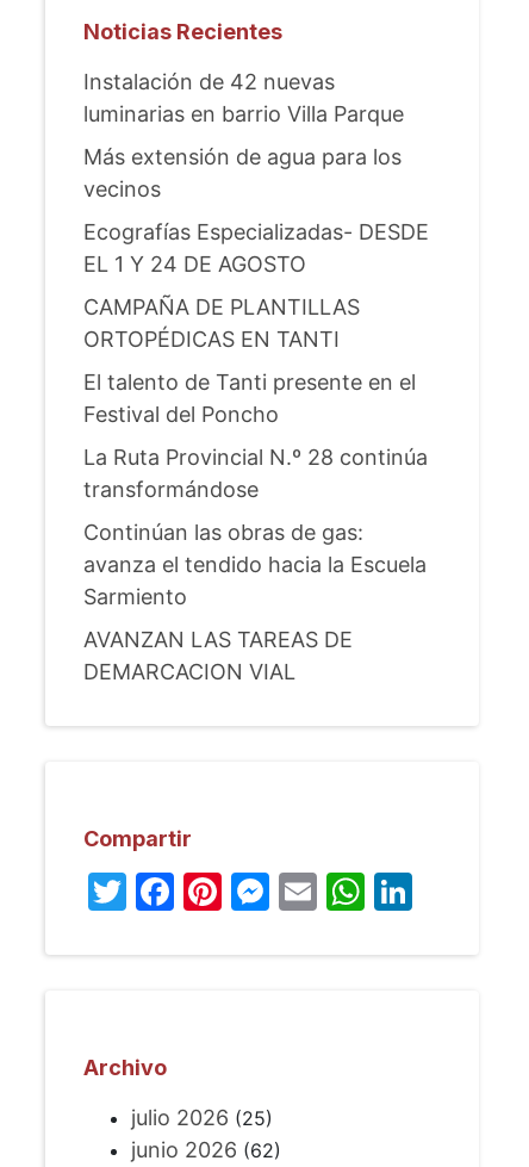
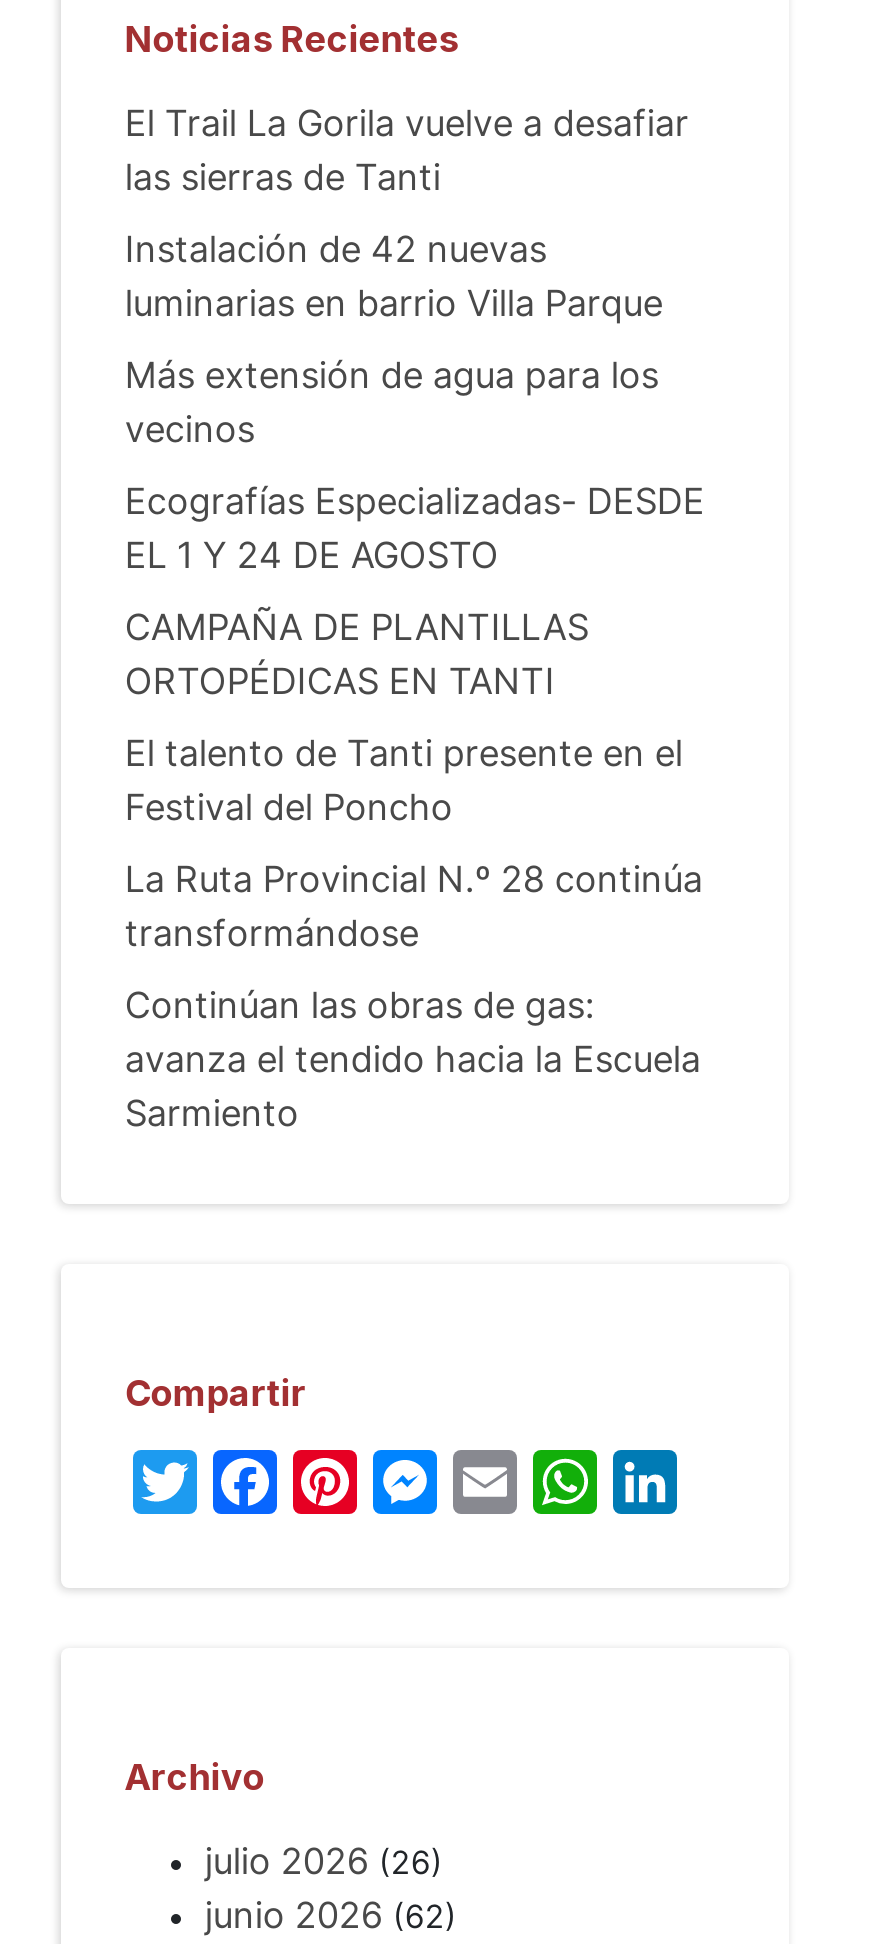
none -> [125,102,689,198] El Trail La Gorila vuelve a desafiar | las sierras de Tanti
moved [83,69,429,609] -> [125,228,705,1134]: Instalación de 42 nuevas | luminarias en barrio Villa Parque | Más extensión de agua para los | ... | avanza el tendido hacia la Escuela | Sarmiento
[83,627,353,684] AVANZAN LAS TAREAS DE | DEMARCACION VIAL -> none
[131,1105,273,1130] julio 2026 (25) -> [205,1840,443,1882] julio 2026 (26)

